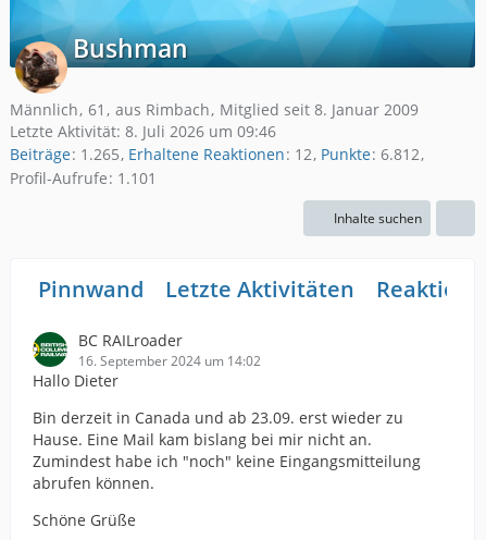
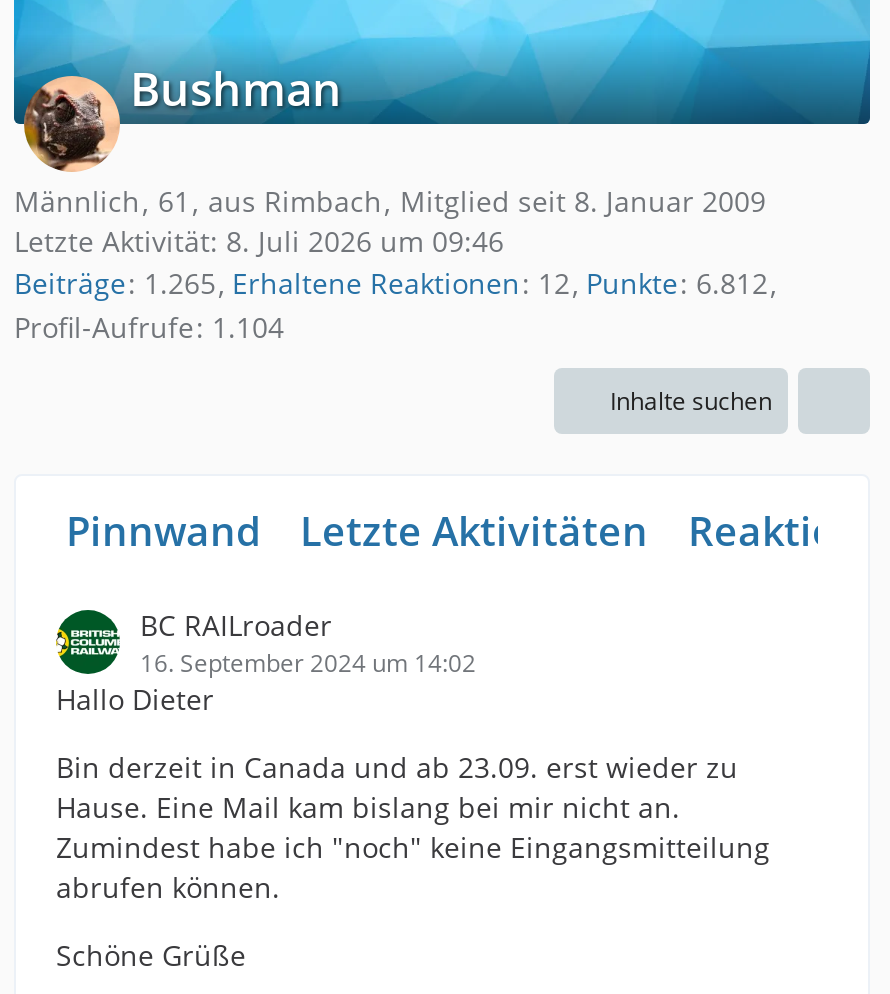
[10,167,157,188] Profil-Aufrufe 1.101 -> [14,307,284,345] Profil-Aufrufe 1.104

